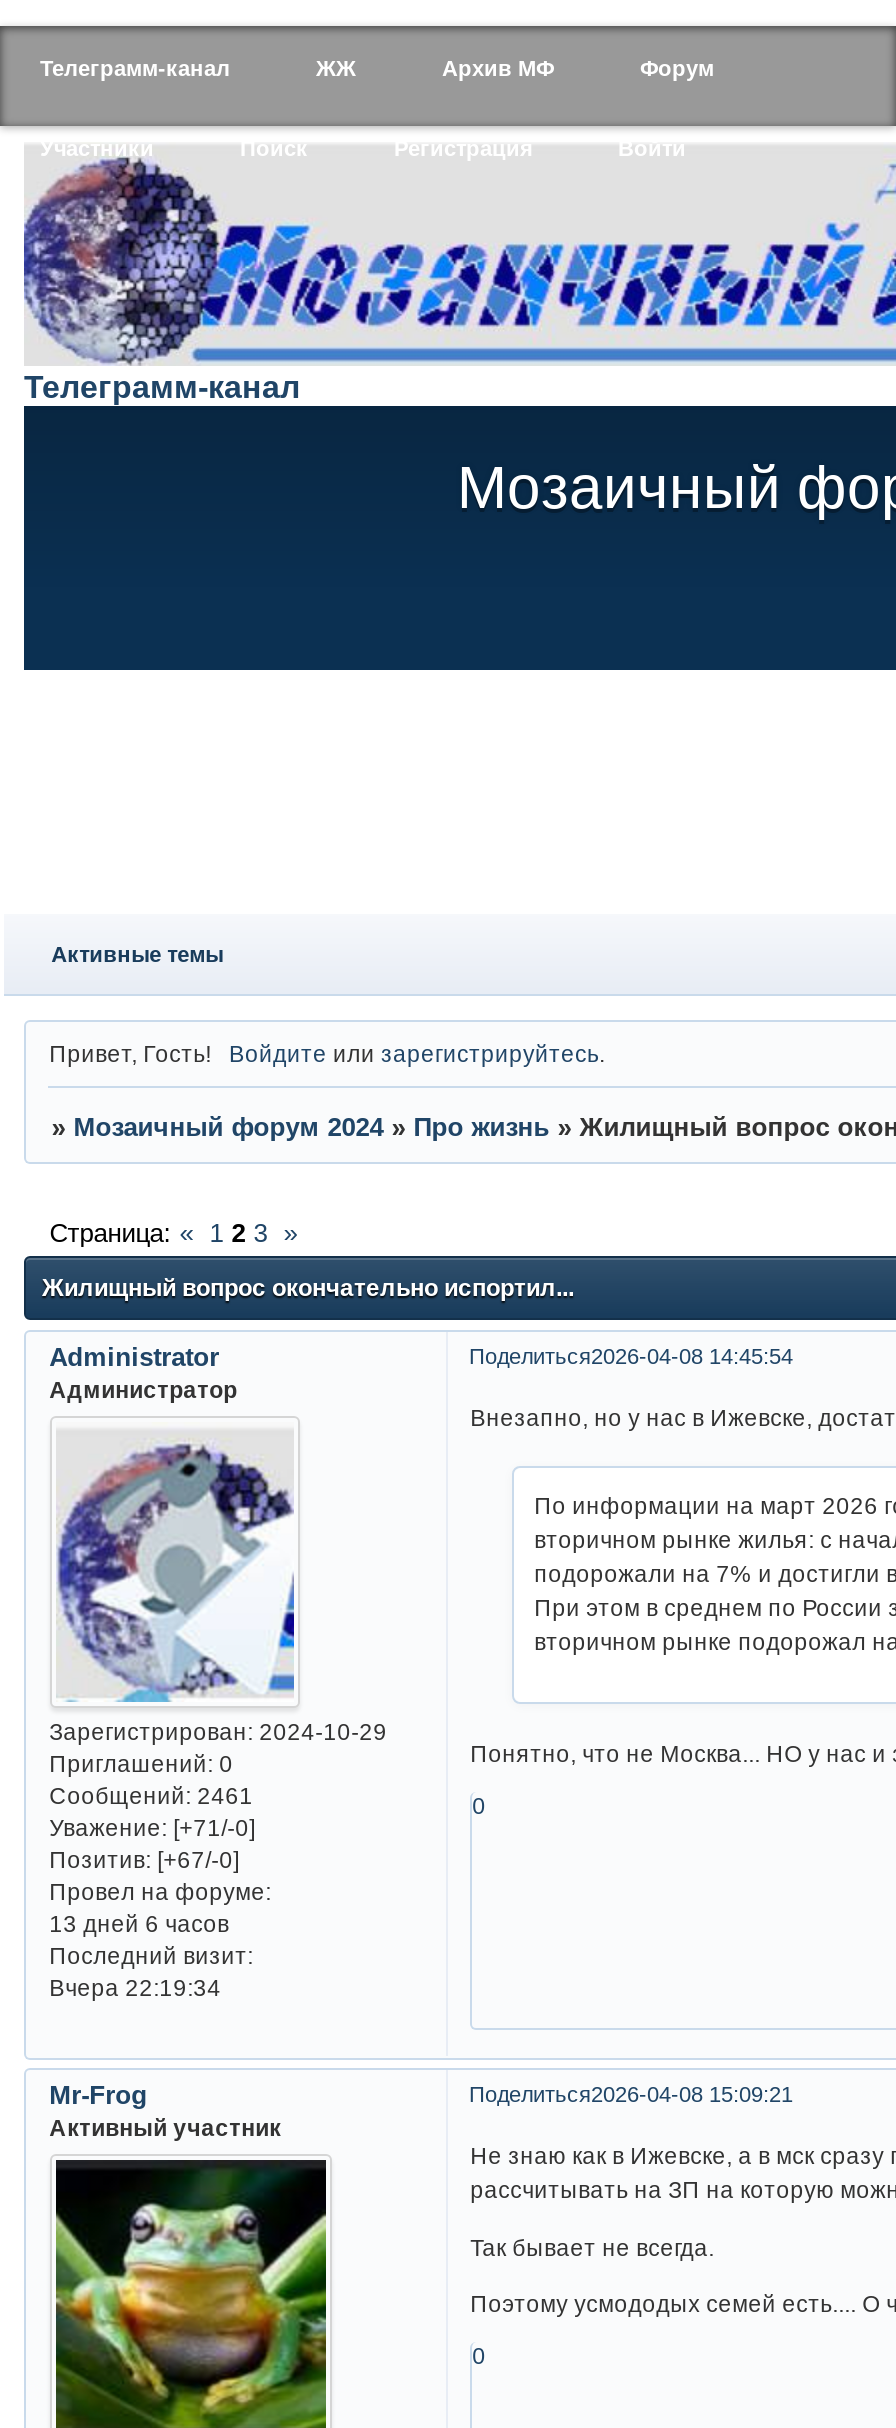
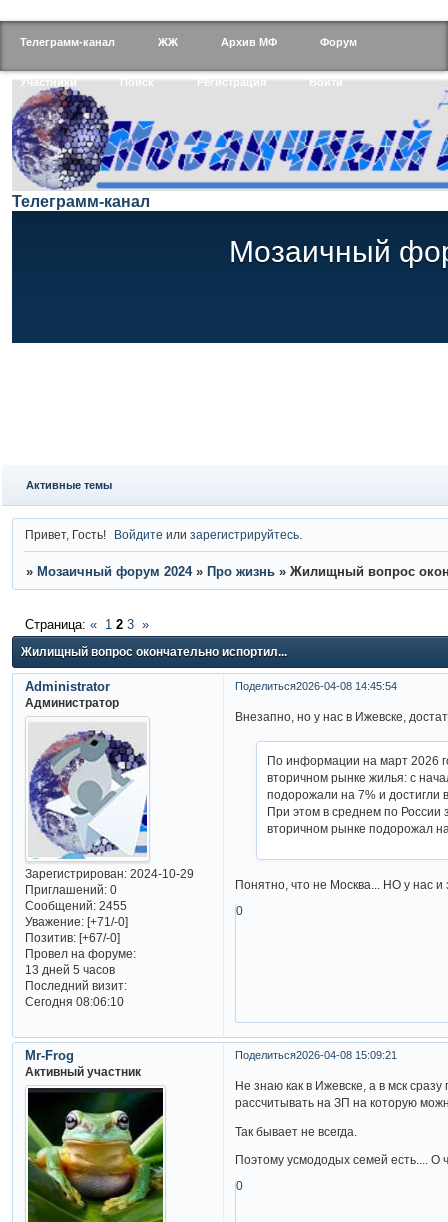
[49,1781,253,1807] Сообщений: 2461 -> [25,898,127,911] Сообщений: 2455
[49,1909,229,1935] 13 дней 6 часов -> [25,962,115,975] 13 дней 5 часов
[49,1973,221,1999] Вчера 22:19:34 -> [25,994,124,1007] Сегодня 08:06:10

